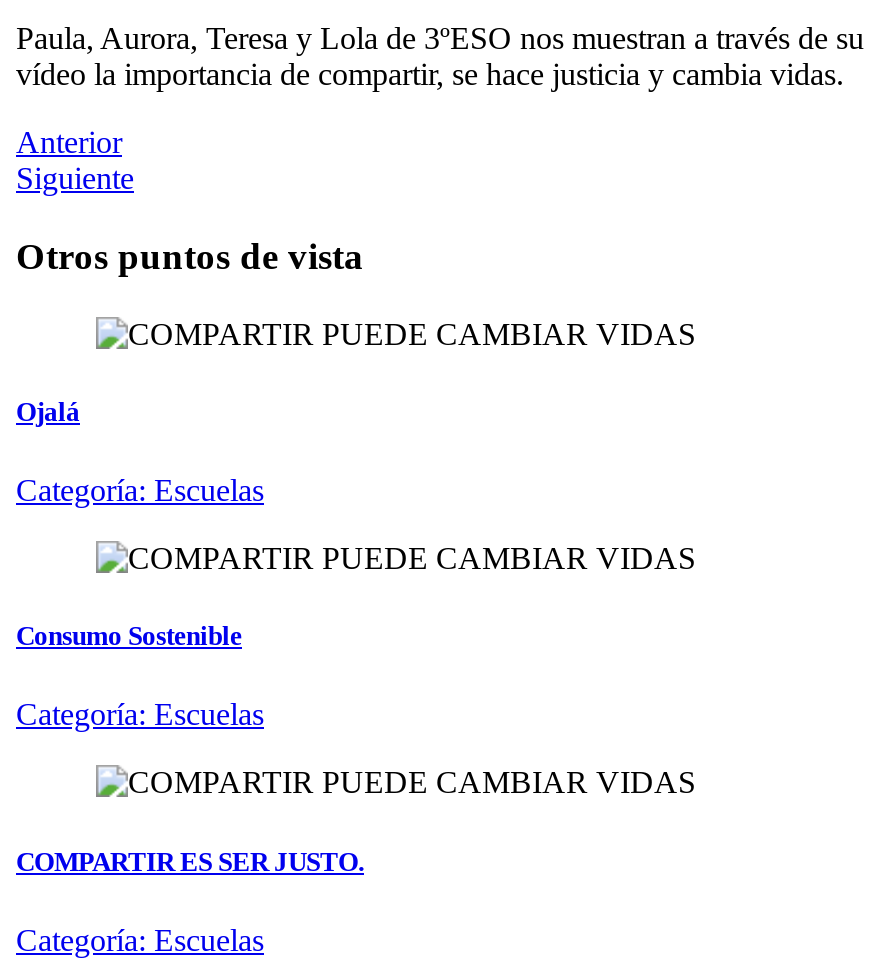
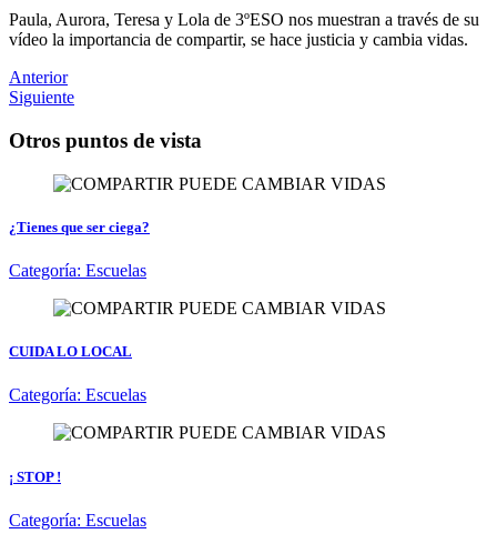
[16,397,80,427] Ojalá -> [9,219,150,235] ¿Tienes que ser ciega?
[16,621,242,651] Consumo Sostenible -> [9,343,132,360] CUIDA LO LOCAL
[16,846,364,876] COMPARTIR ES SER JUSTO. -> [9,468,61,485] ¡ STOP !

